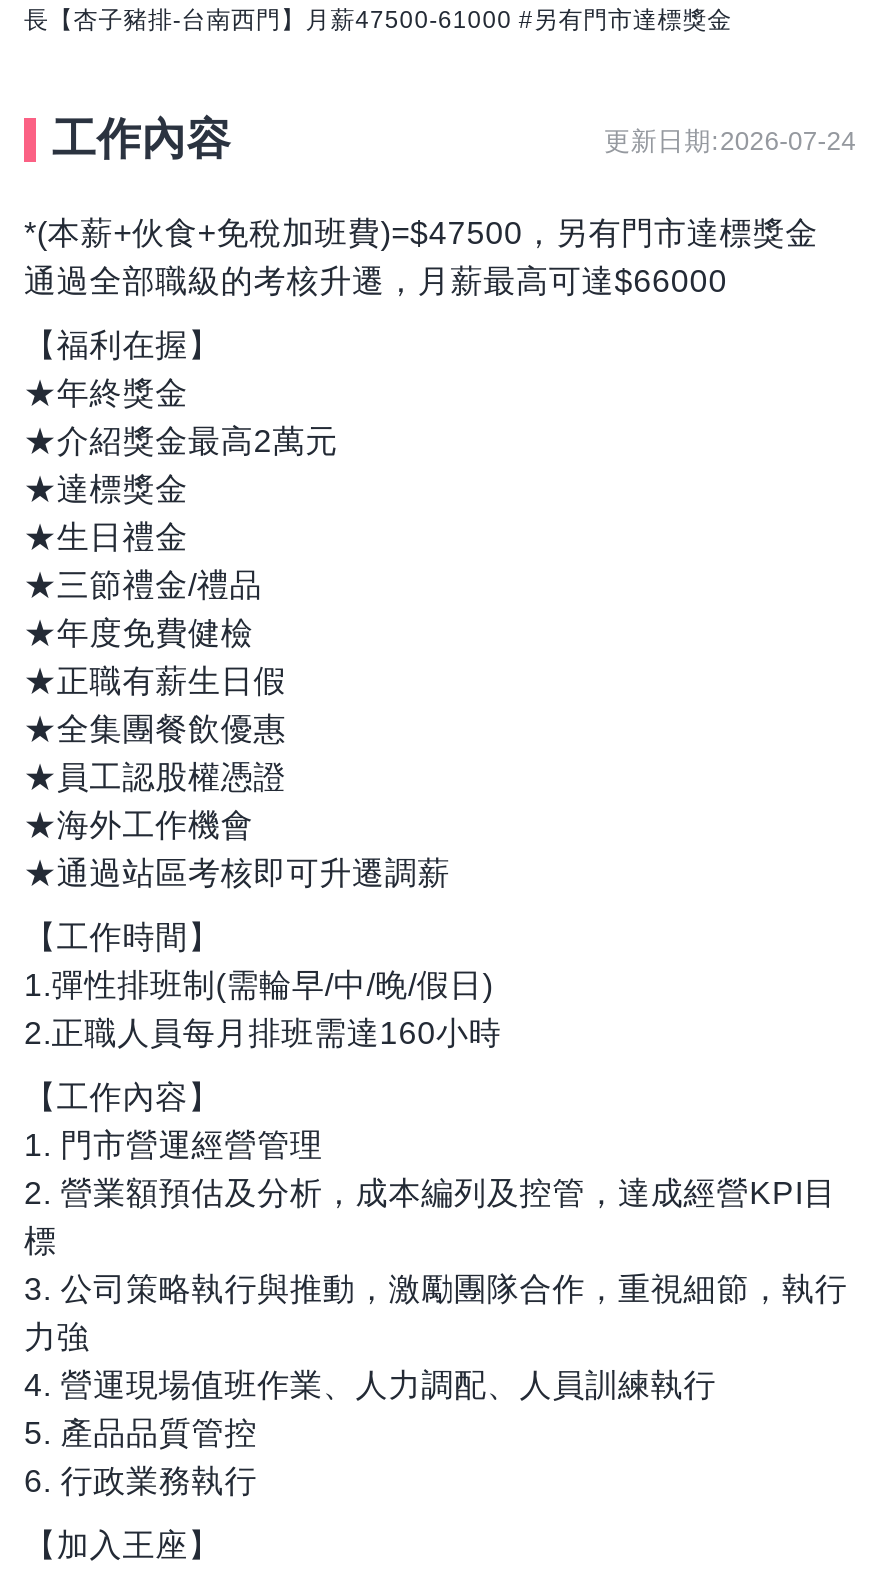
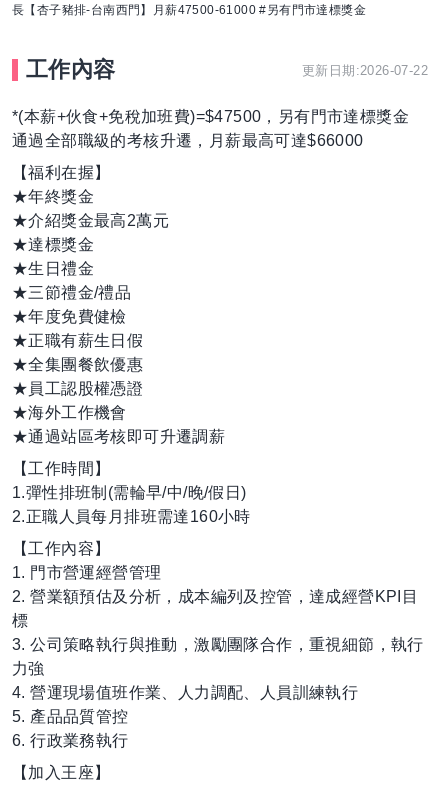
[604,125,856,155] 更新日期:2026-07-24 -> [302,62,428,77] 更新日期:2026-07-22

